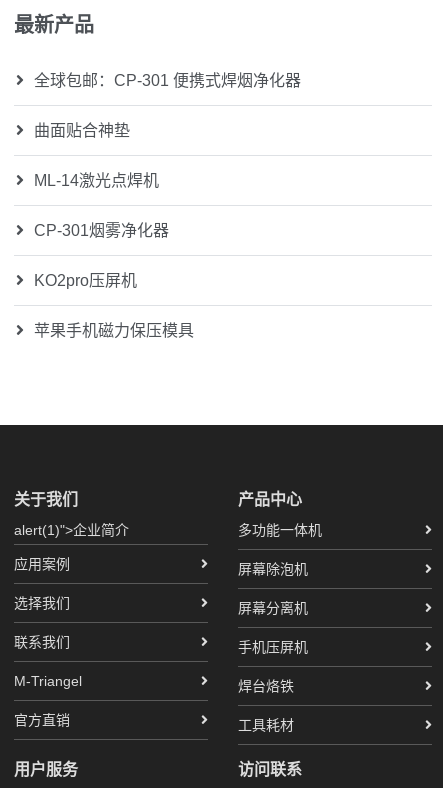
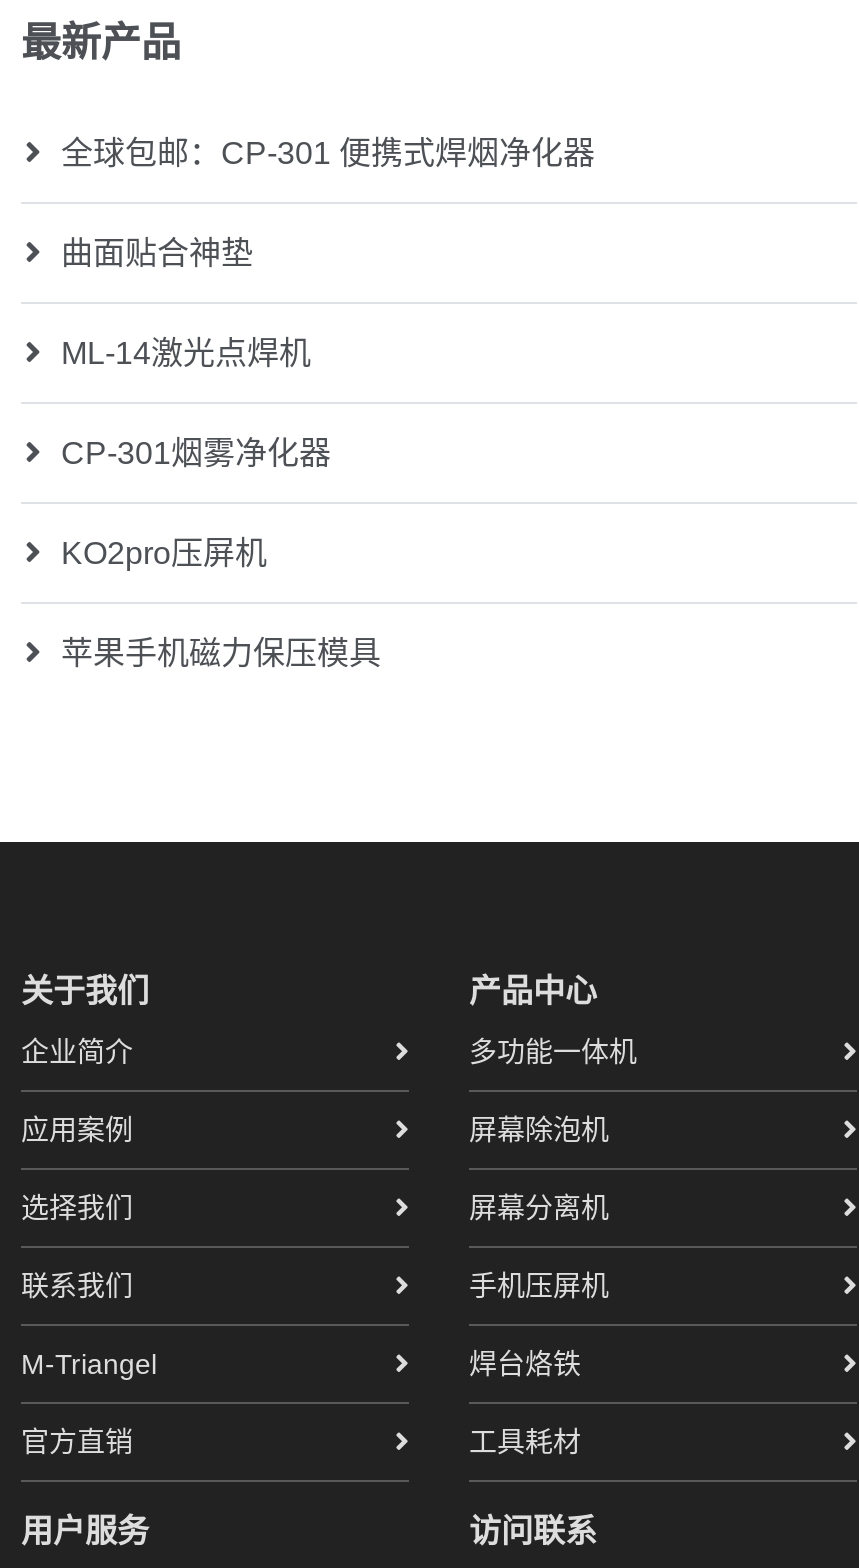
[14,522,129,538] alert(1)">企业简介 -> [21,1036,133,1068] 企业简介

